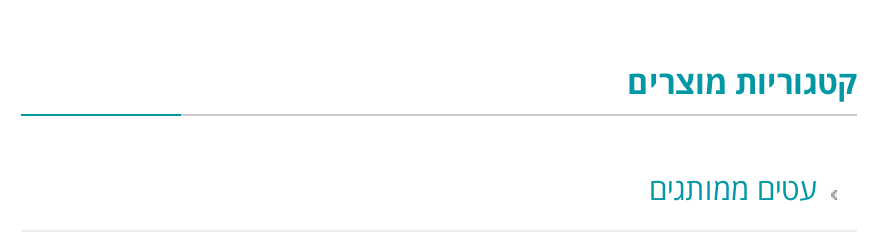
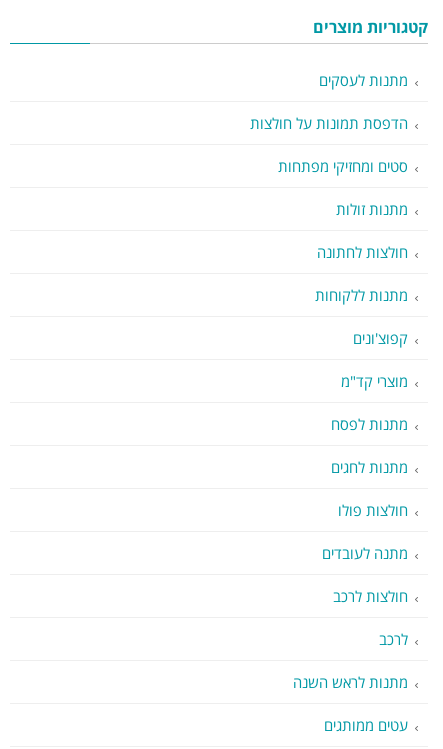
none -> [250,70,408,692] מתנות לעסקים | הדפסת תמונות על חולצות | סטים ומחזיקי מפתחות | מתנות זולות | חולצות לחתונה | מתנות ללקוחות | קפוצ'ונים | מוצרי קד"מ | מתנות לפסח | מתנות לחגים | חולצות פולו | מתנה לעובדים | חולצות לרכב | לרכב | מתנות לראש השנה

